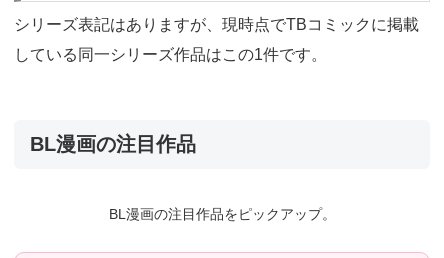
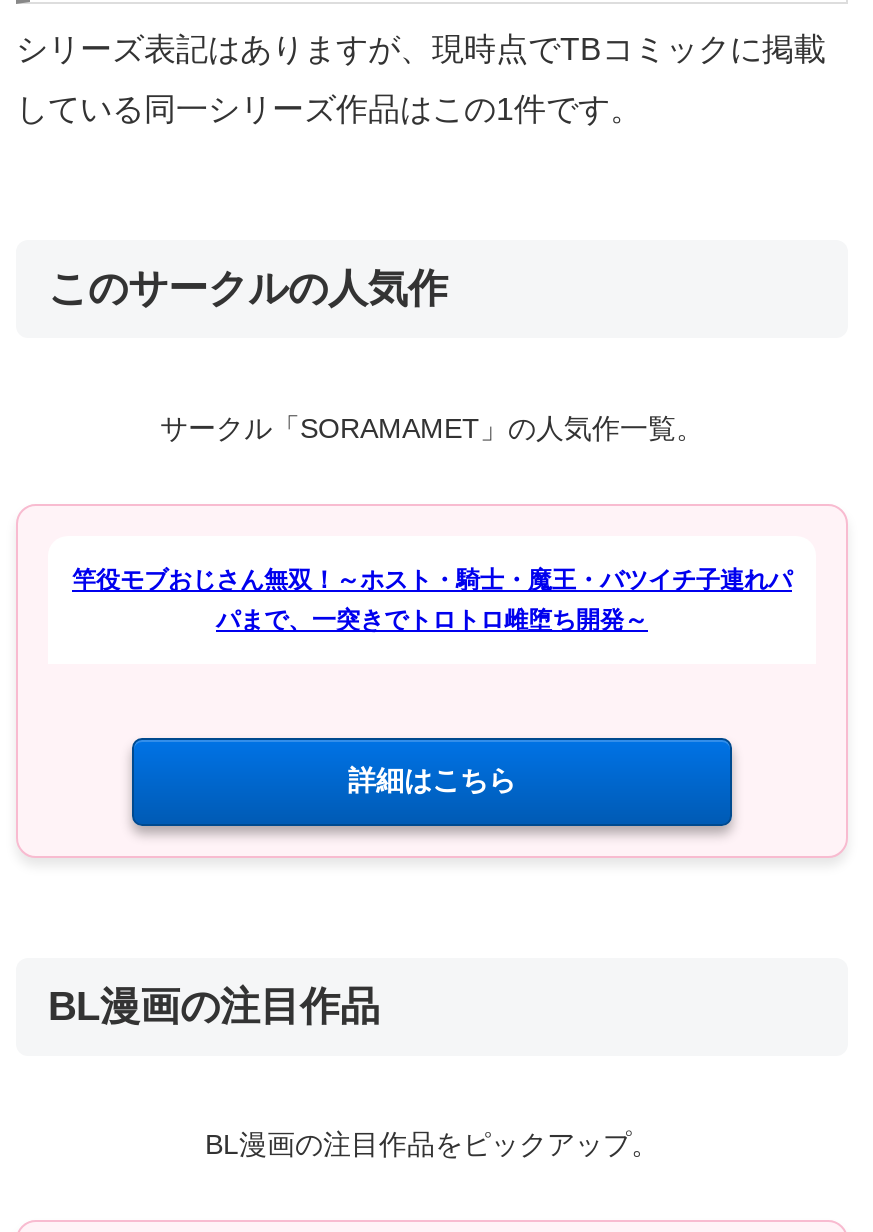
none -> [48,267,704,444] このサークルの人気作 | サークル「SORAMAMET」の人気作一覧。
none -> [72,566,792,634] 竿役モブおじさん無双！～ホスト・騎士・魔王・バツイチ子連れパ | パまで、一突きでトロトロ雌堕ち開発～
none -> [348,763,516,795] 詳細はこちら

